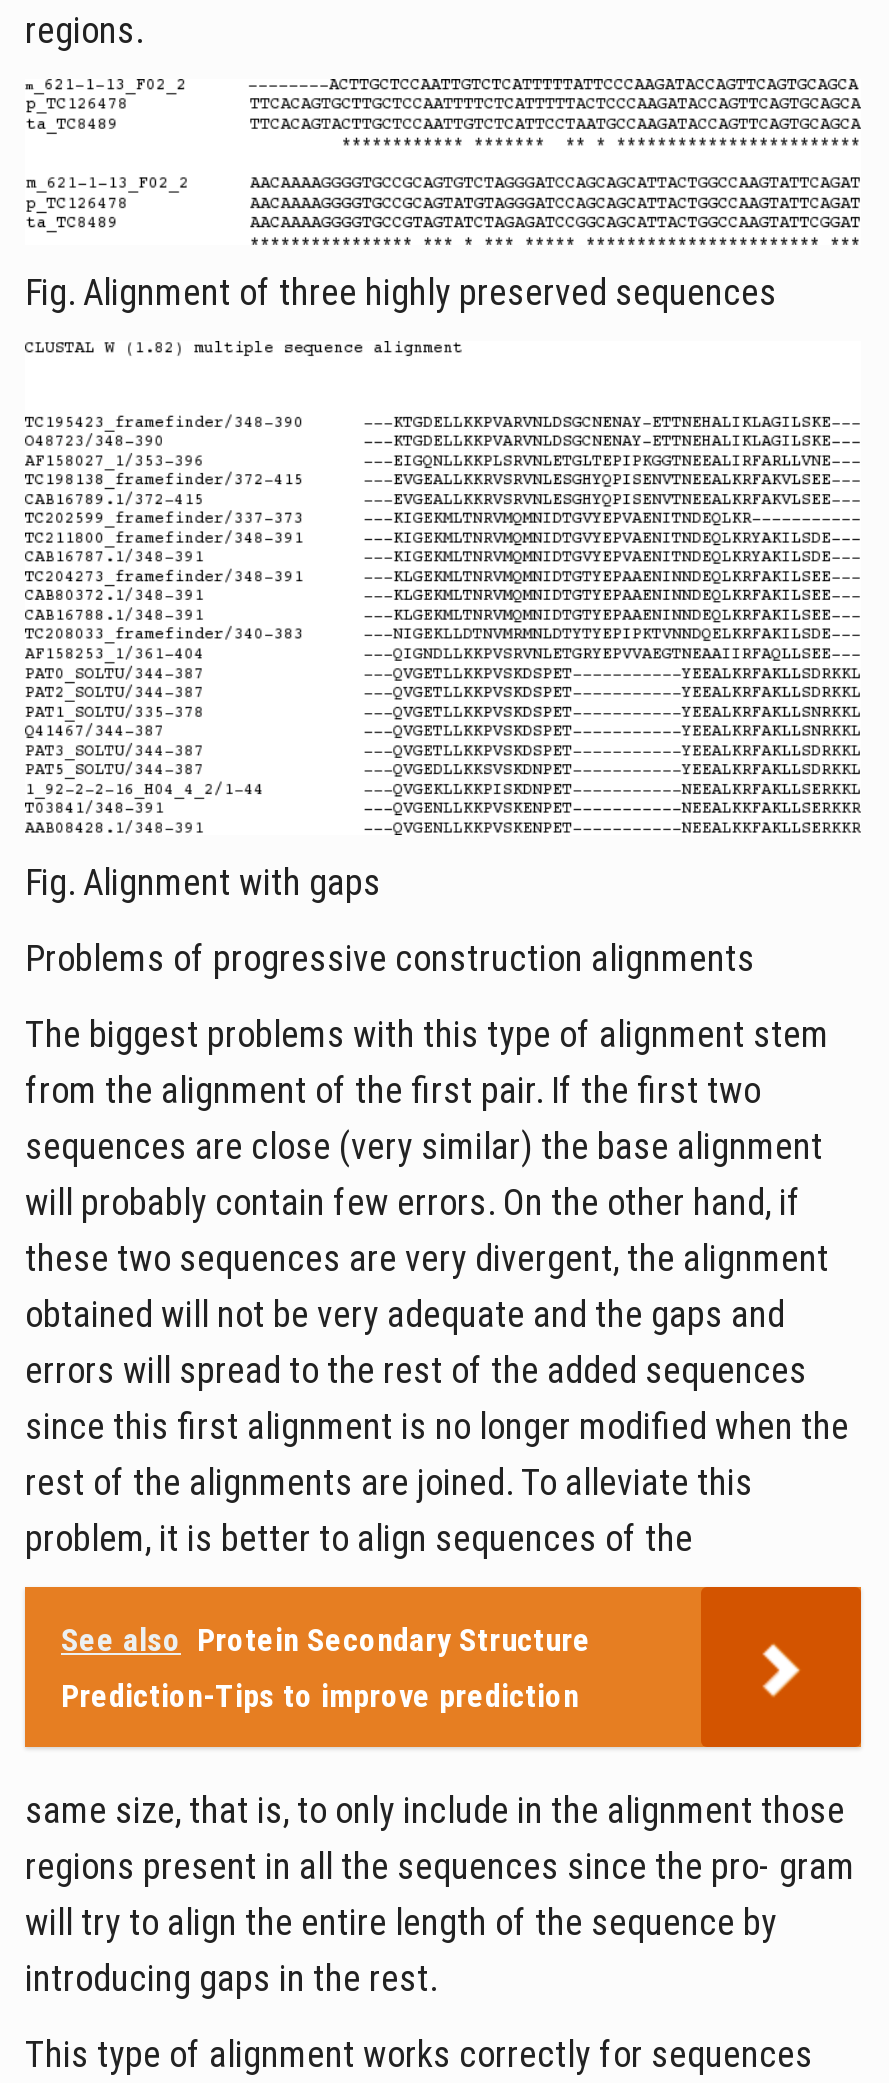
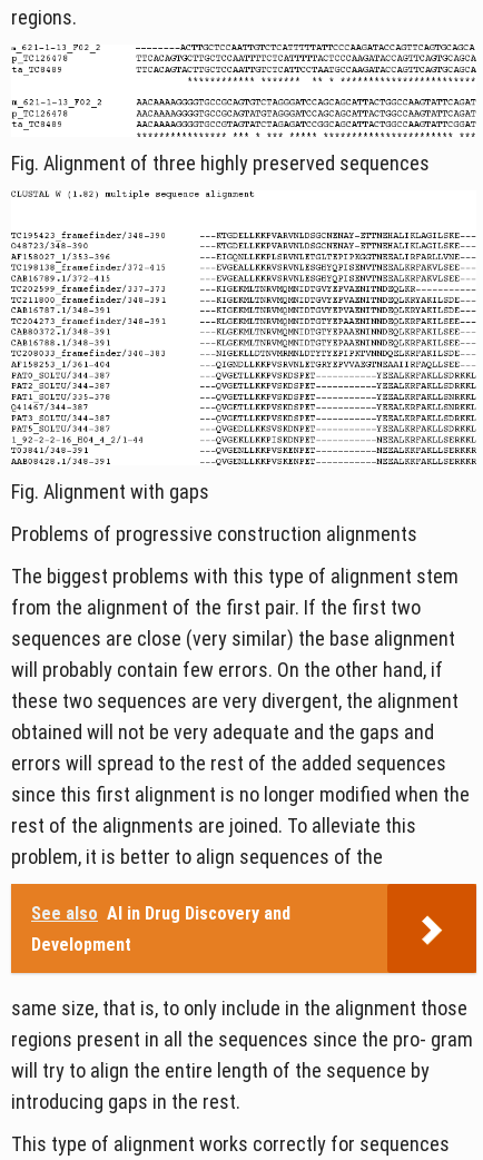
[61,1621,591,1659] See also Protein Secondary Structure -> [31,903,290,924] See also AI in Drug Discovery and
[61,1677,579,1715] Prediction-Tips to improve prediction -> [31,934,131,955] Development

